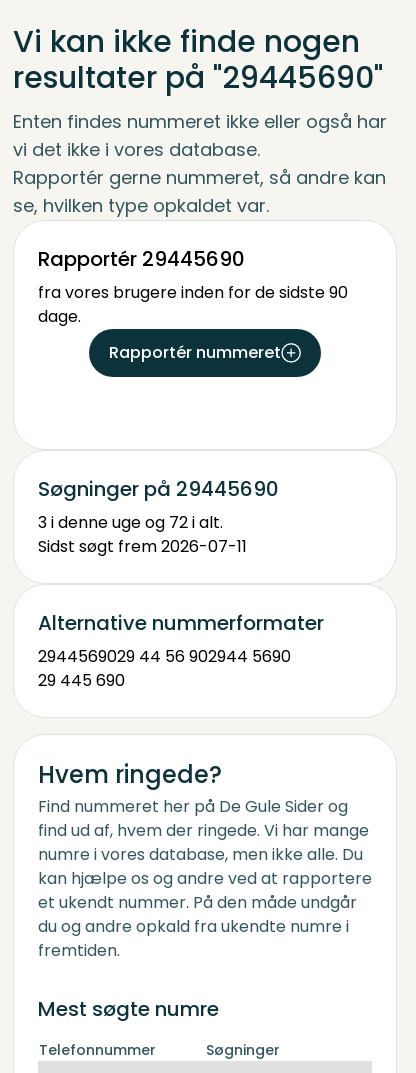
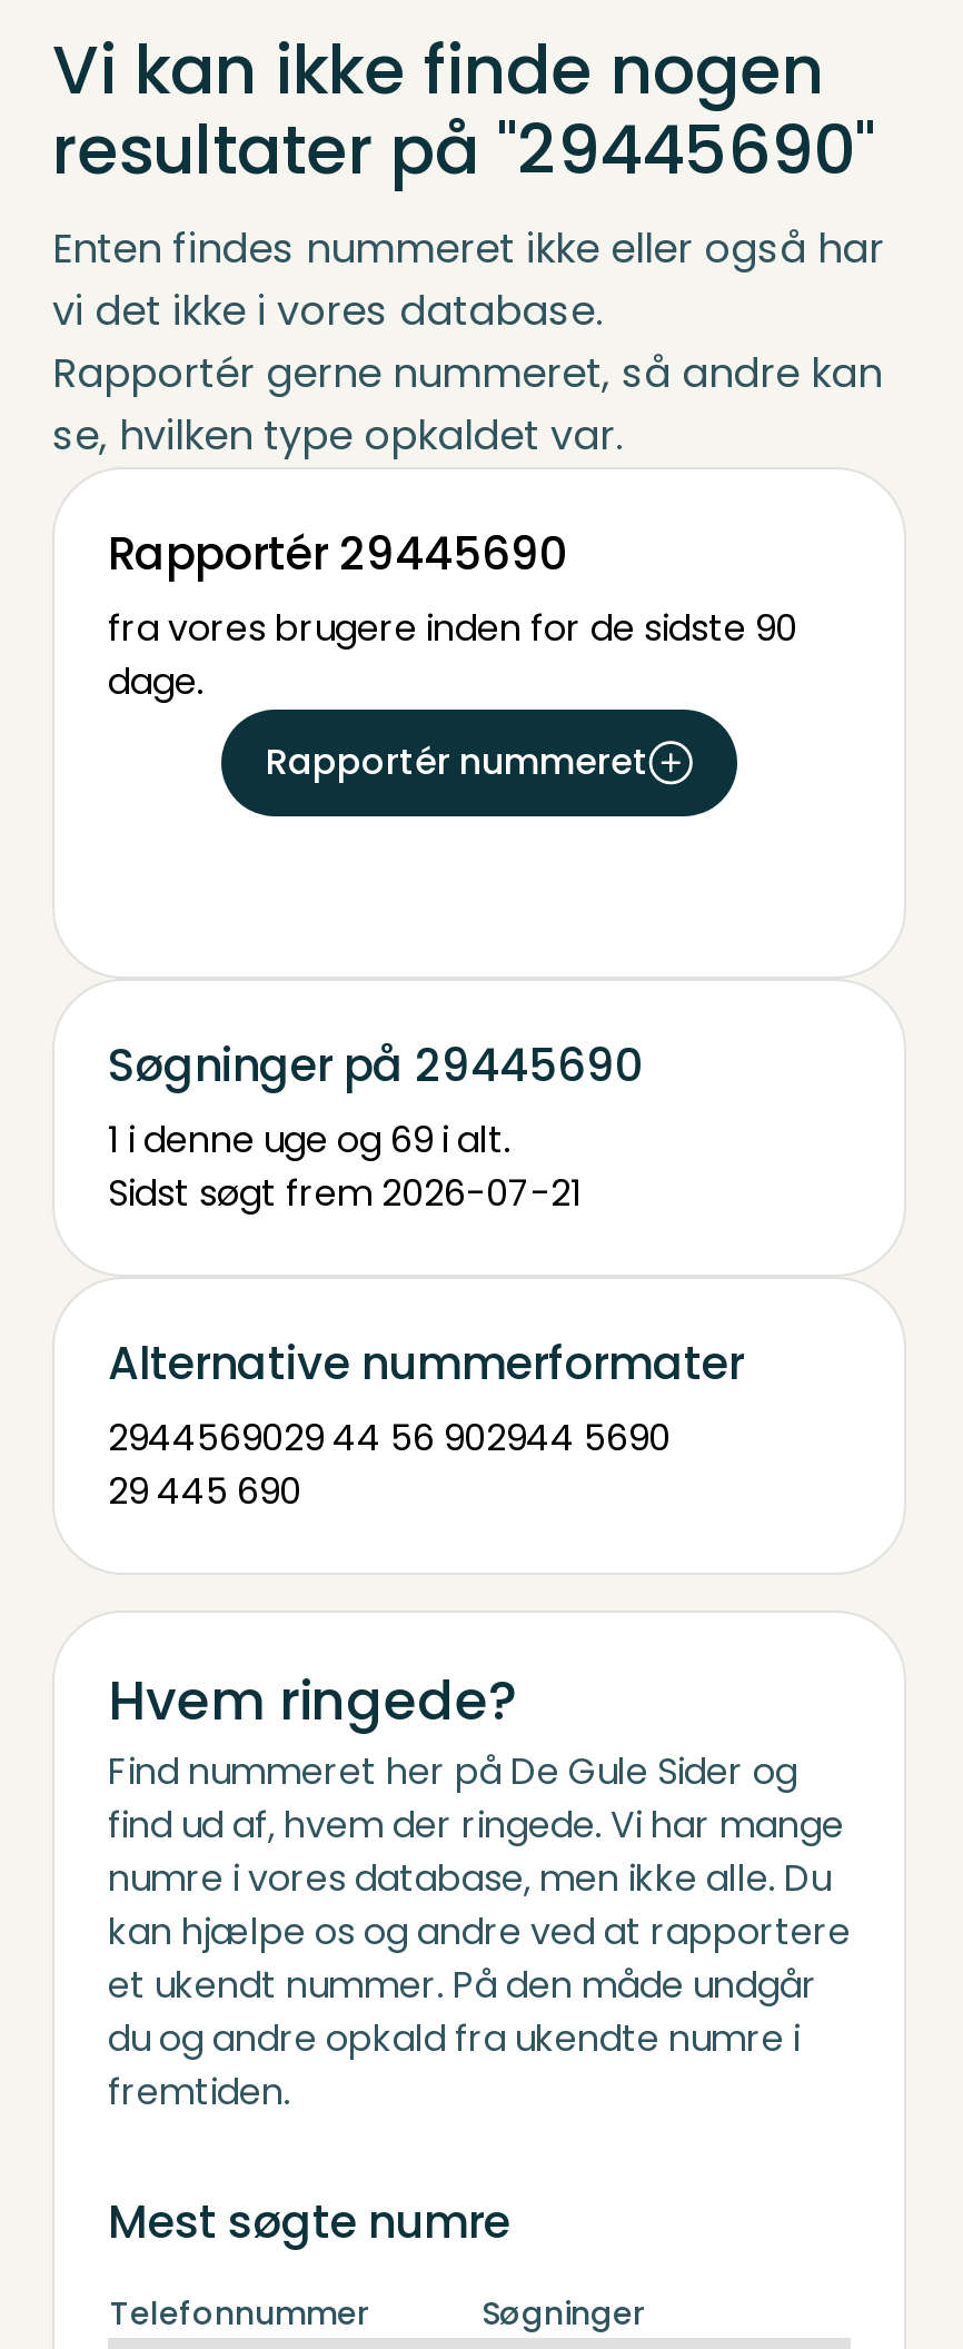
[38,511,223,534] 3 i denne uge og 72 i alt. -> [108,1114,510,1166] 1 i denne uge og 69 i alt.
[38,535,247,558] Sidst søgt frem 2026-07-11 -> [108,1168,582,1219] Sidst søgt frem 2026-07-21

